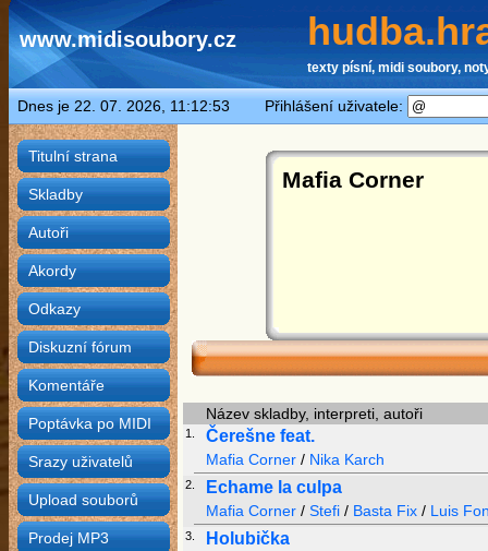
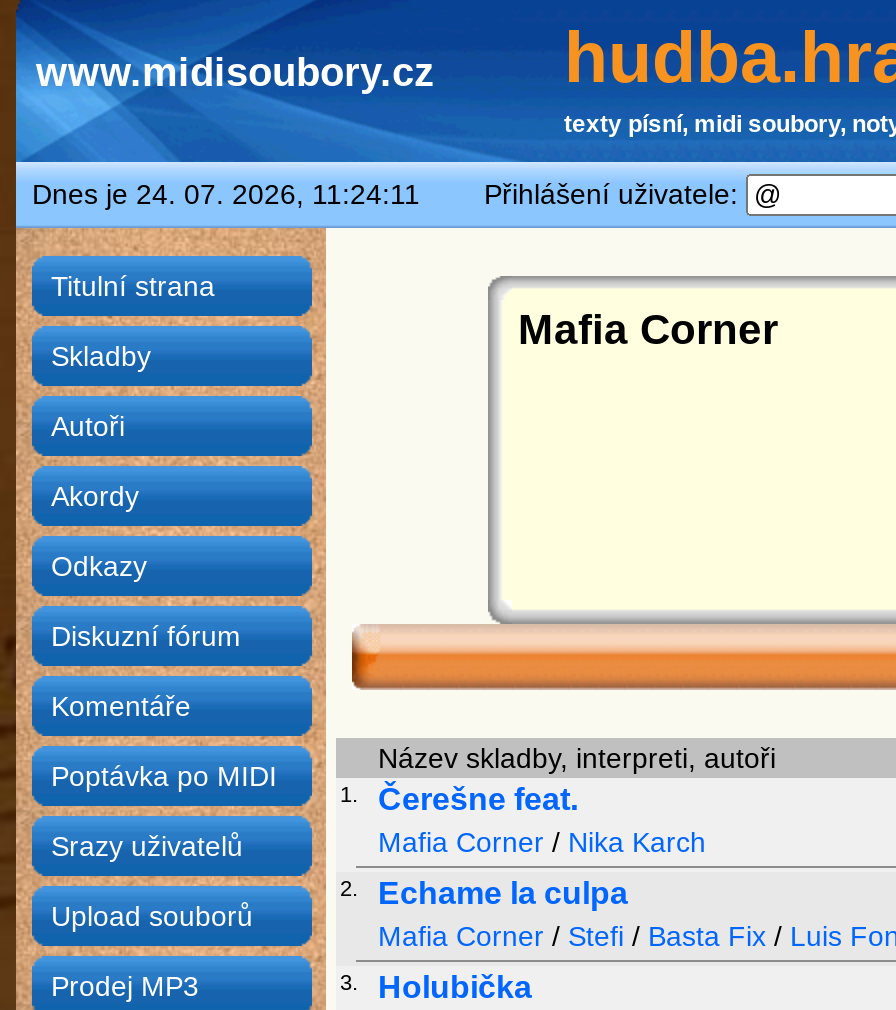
[9,97,407,115] Dnes je 22. 07. 2026, 11:12:53 Přihlášení uživatele: -> [16,178,746,210] Dnes je 24. 07. 2026, 11:24:11 Přihlášení uživatele:

